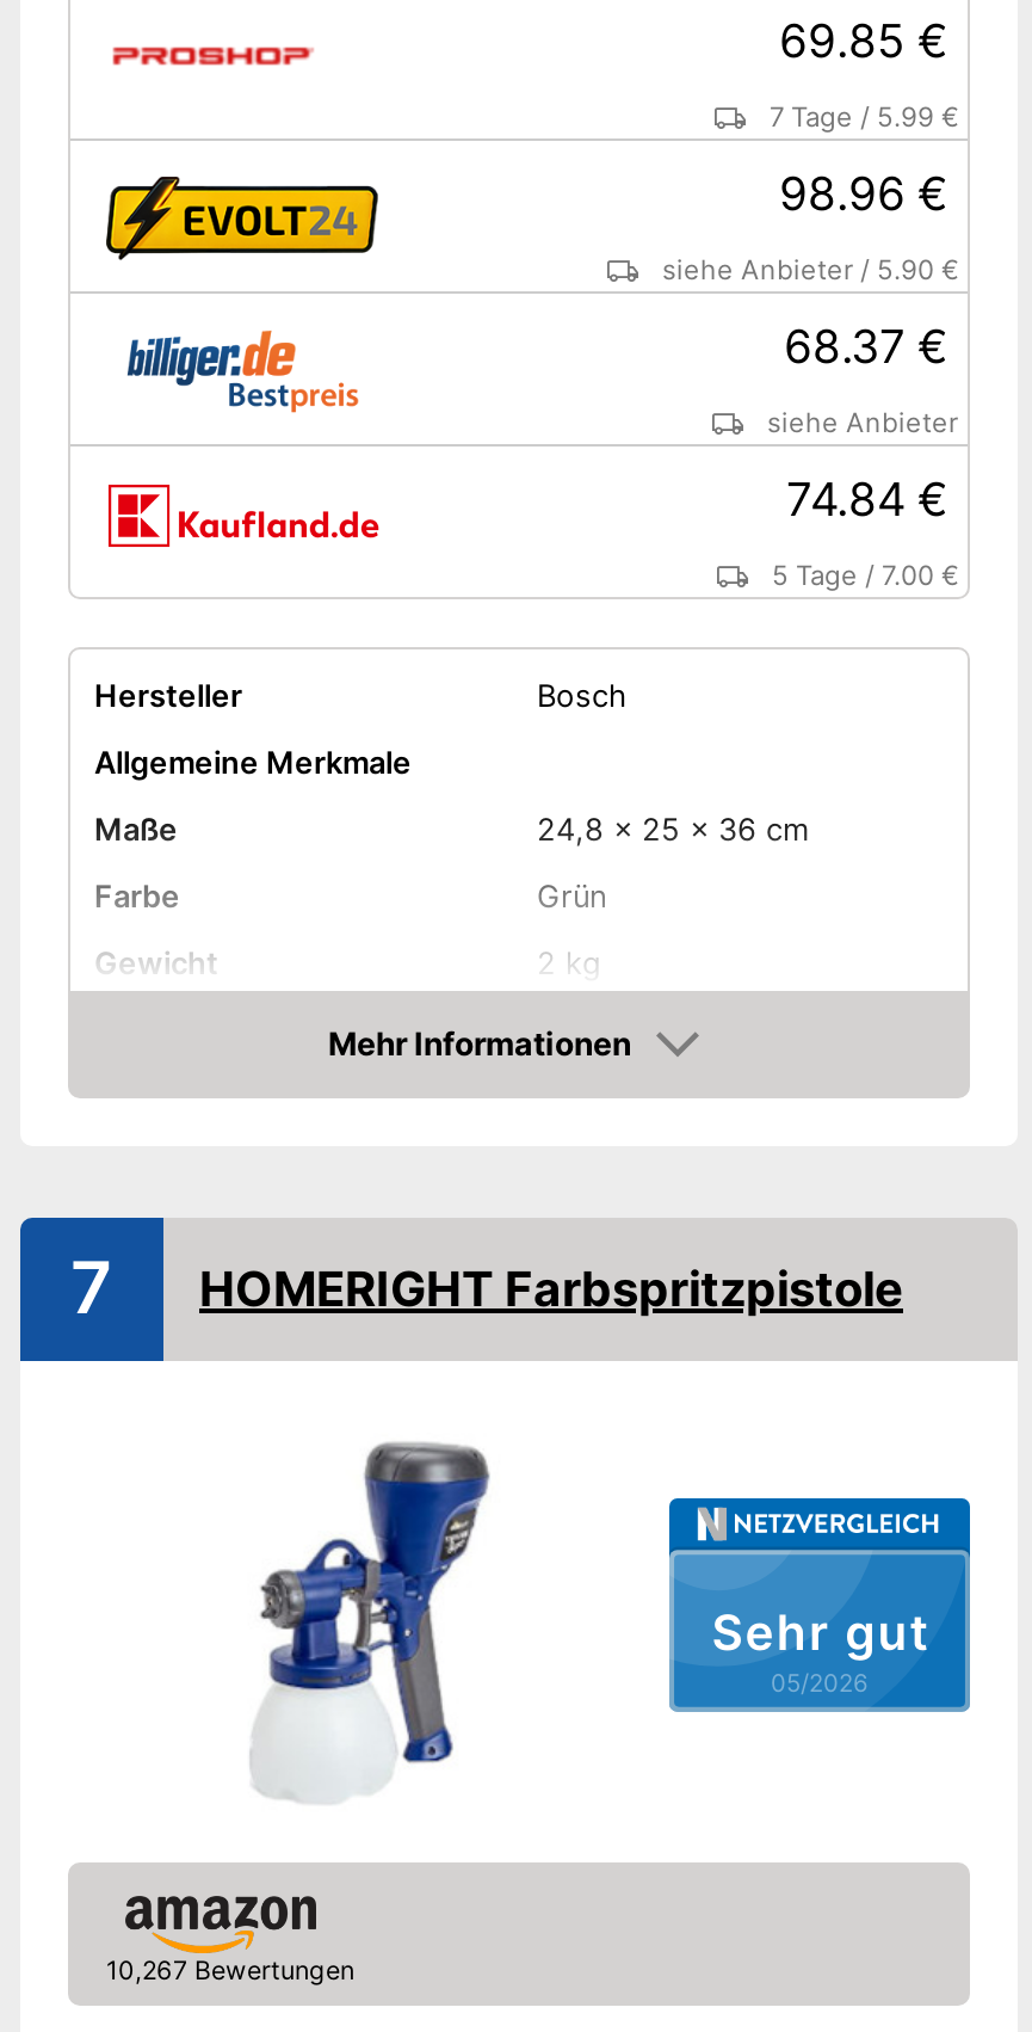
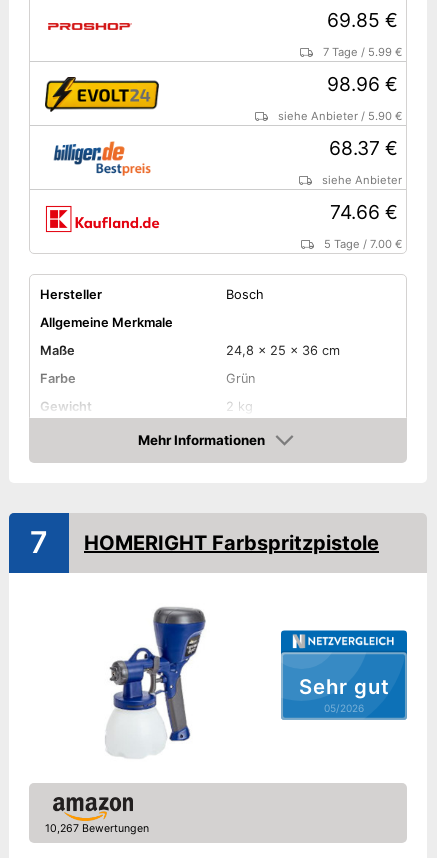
[786,472,948,529] 74.84 € -> [330,200,398,224] 74.66 €

